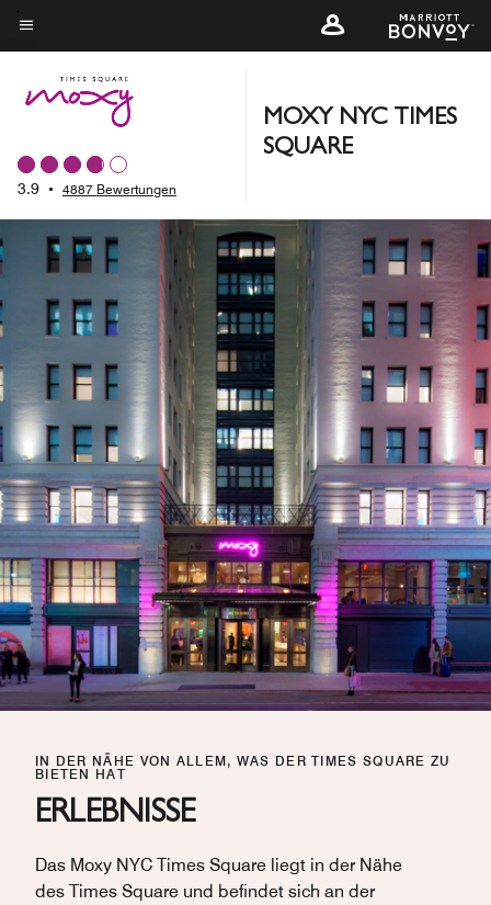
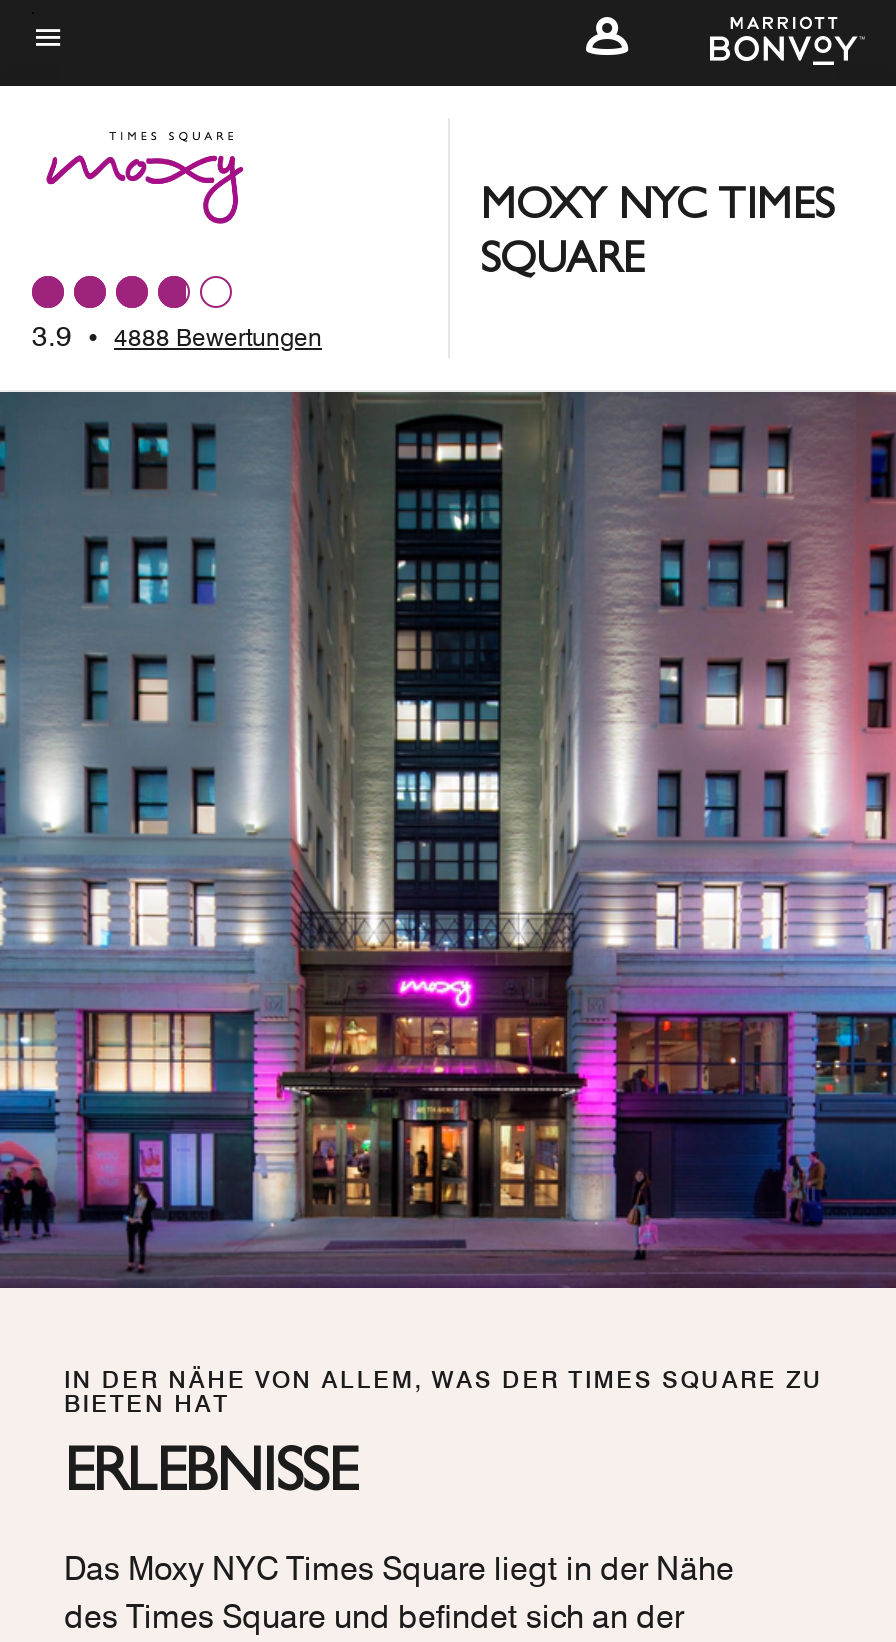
[18,180,176,197] 3.9 • 4887 Bewertungen -> [32,320,322,352] 3.9 • 4888 Bewertungen

